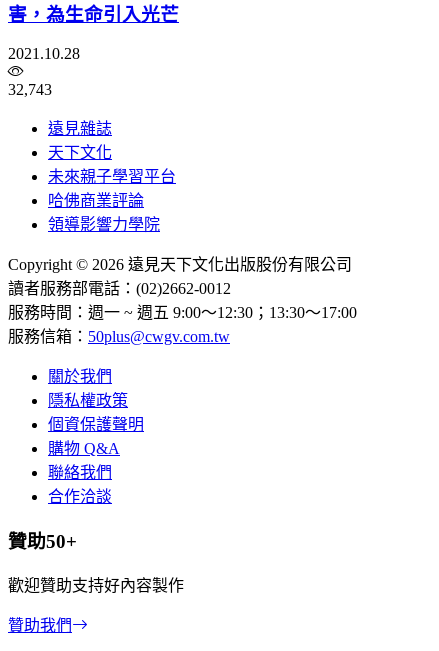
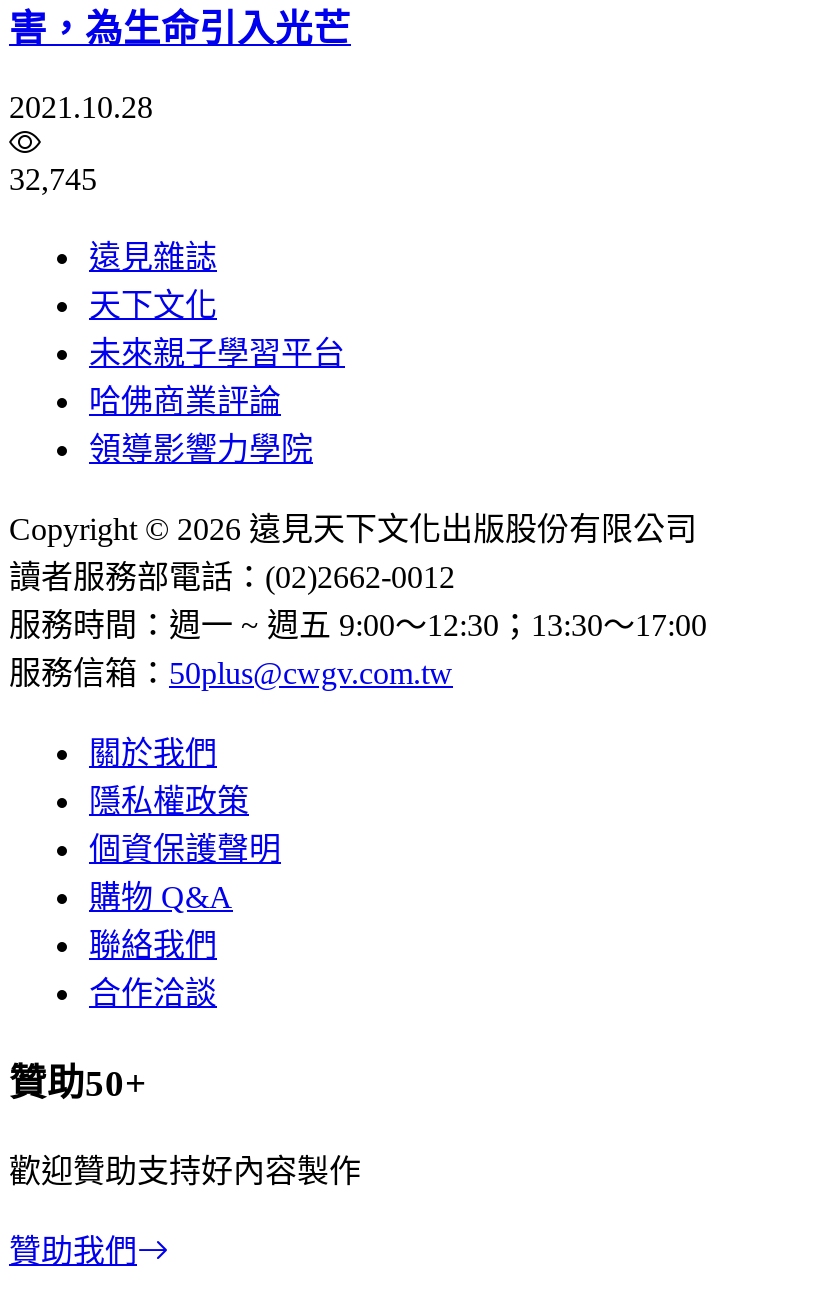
[8,81,52,98] 32,743 -> [9,162,97,196] 32,745

